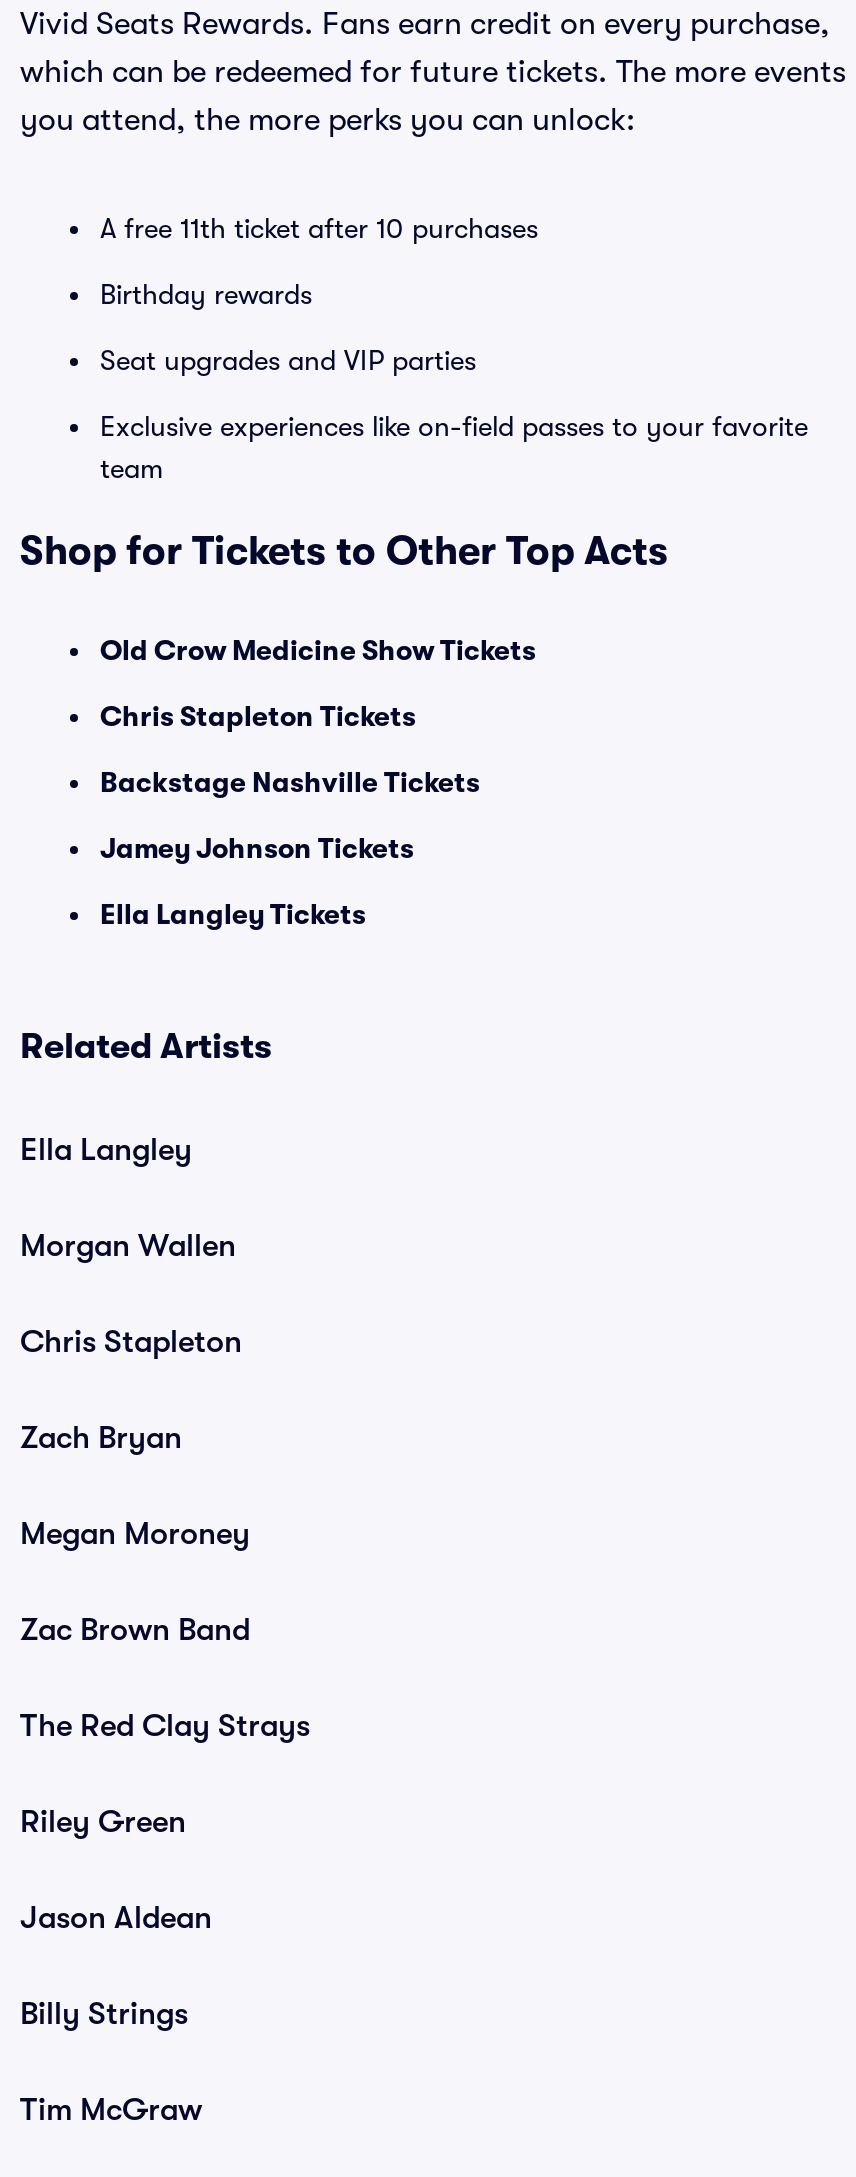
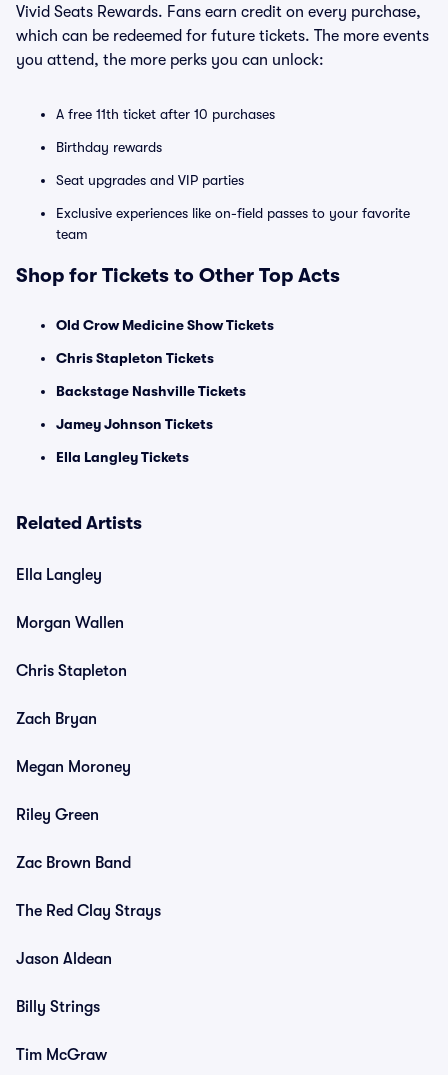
moved [20,1612,310,1744] -> [16,854,161,920]: Zac Brown Band | The Red Clay Strays
moved [20,1804,186,1840] -> [16,806,99,824]: Riley Green

